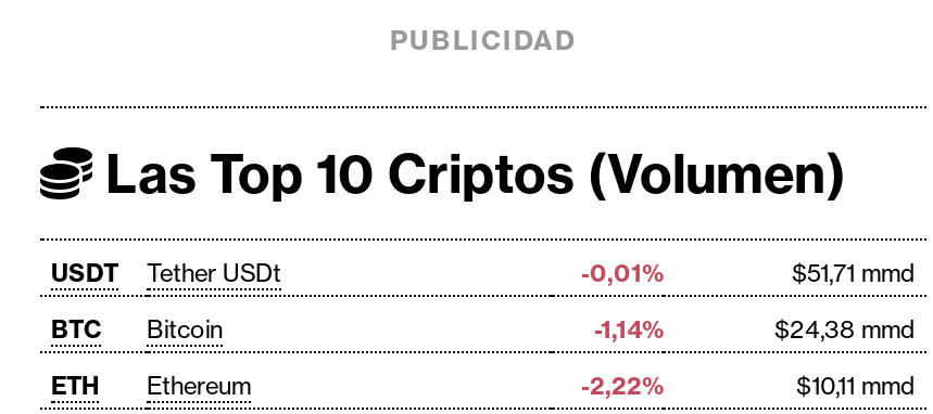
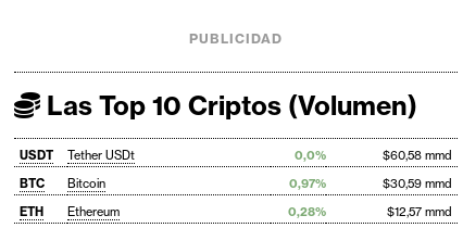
[581,258,664,288] -0,01% -> [295,148,326,163] 0,0%
[792,258,916,288] $51,71 mmd -> [383,148,452,163] $60,58 mmd
[594,314,664,344] -1,14% -> [289,176,326,191] 0,97%
[774,314,916,344] $24,38 mmd -> [383,176,452,191] $30,59 mmd
[581,370,664,401] -2,22% -> [288,204,326,219] 0,28%
[796,370,916,401] $10,11 mmd -> [387,204,452,219] $12,57 mmd

